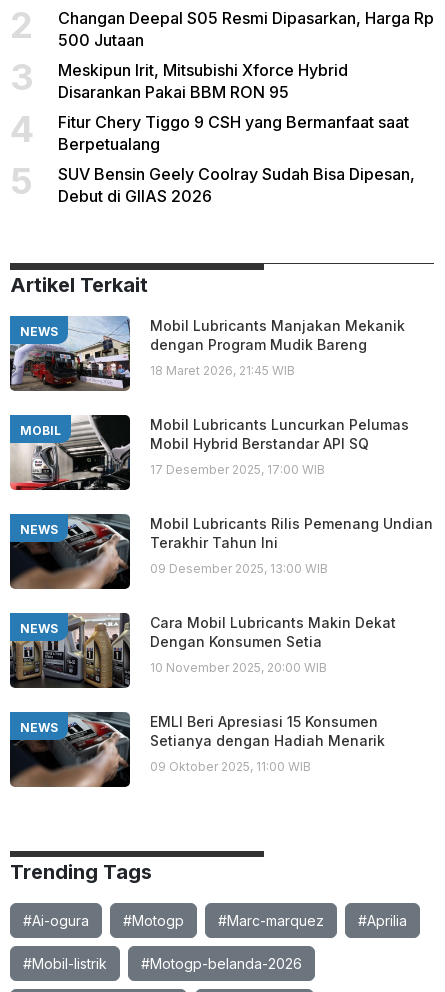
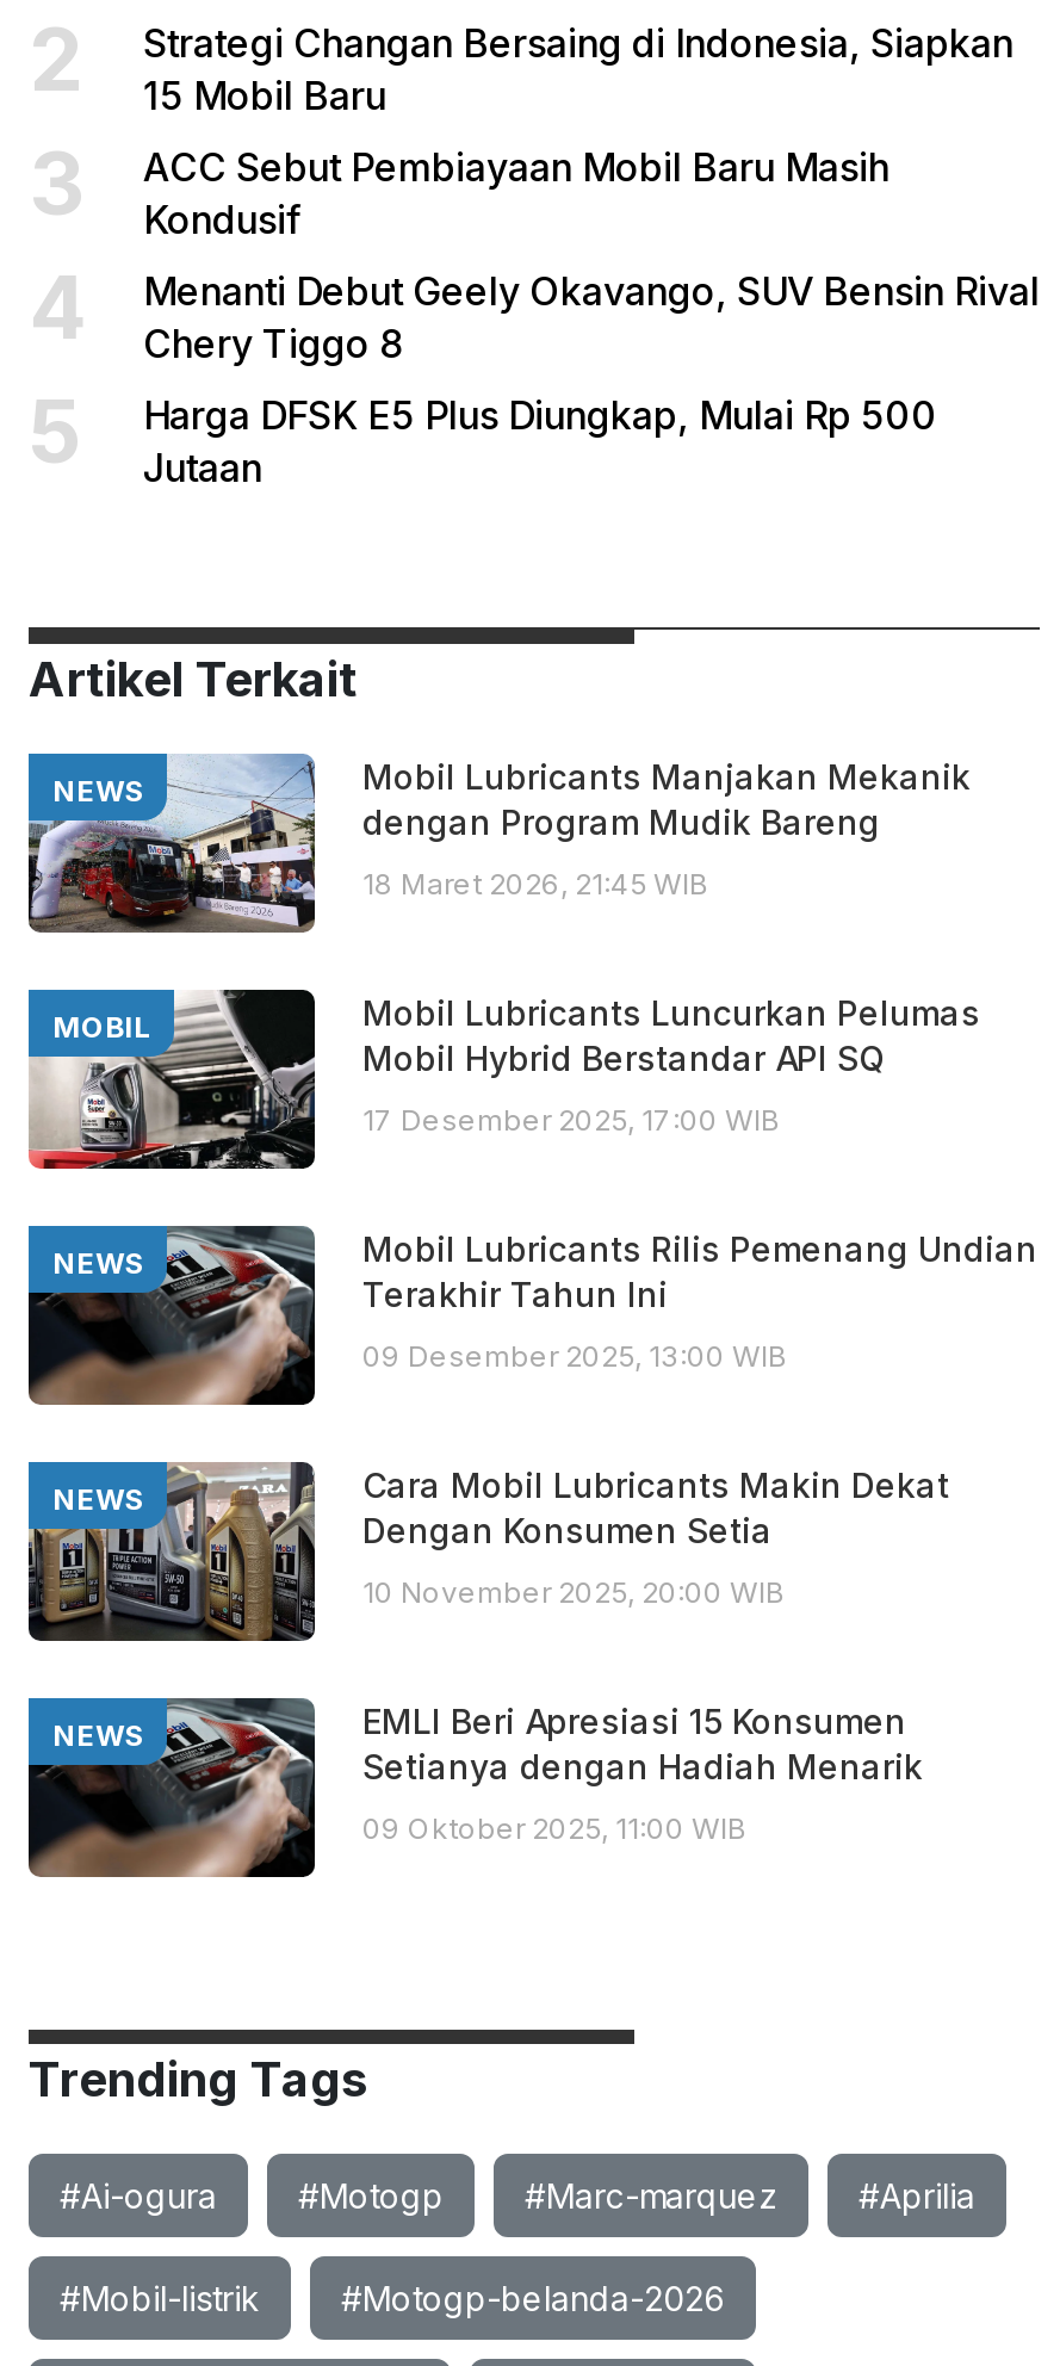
[58,8,434,50] Changan Deepal S05 Resmi Dipasarkan, Harga Rp | 500 Jutaan -> [143,19,1013,119] Strategi Changan Bersaing di Indonesia, Siapkan | 15 Mobil Baru
[58,60,348,102] Meskipun Irit, Mitsubishi Xforce Hybrid | Disarankan Pakai BBM RON 95 -> [143,143,889,243] ACC Sebut Pembiayaan Mobil Baru Masih | Kondusif
[58,112,409,154] Fitur Chery Tiggo 9 CSH yang Bermanfaat saat | Berpetualang -> [143,267,1040,367] Menanti Debut Geely Okavango, SUV Bensin Rival | Chery Tiggo 8
[58,164,415,206] SUV Bensin Geely Coolray Sudah Bisa Dipesan, | Debut di GIIAS 2026 -> [143,391,937,491] Harga DFSK E5 Plus Diungkap, Mulai Rp 500 | Jutaan

